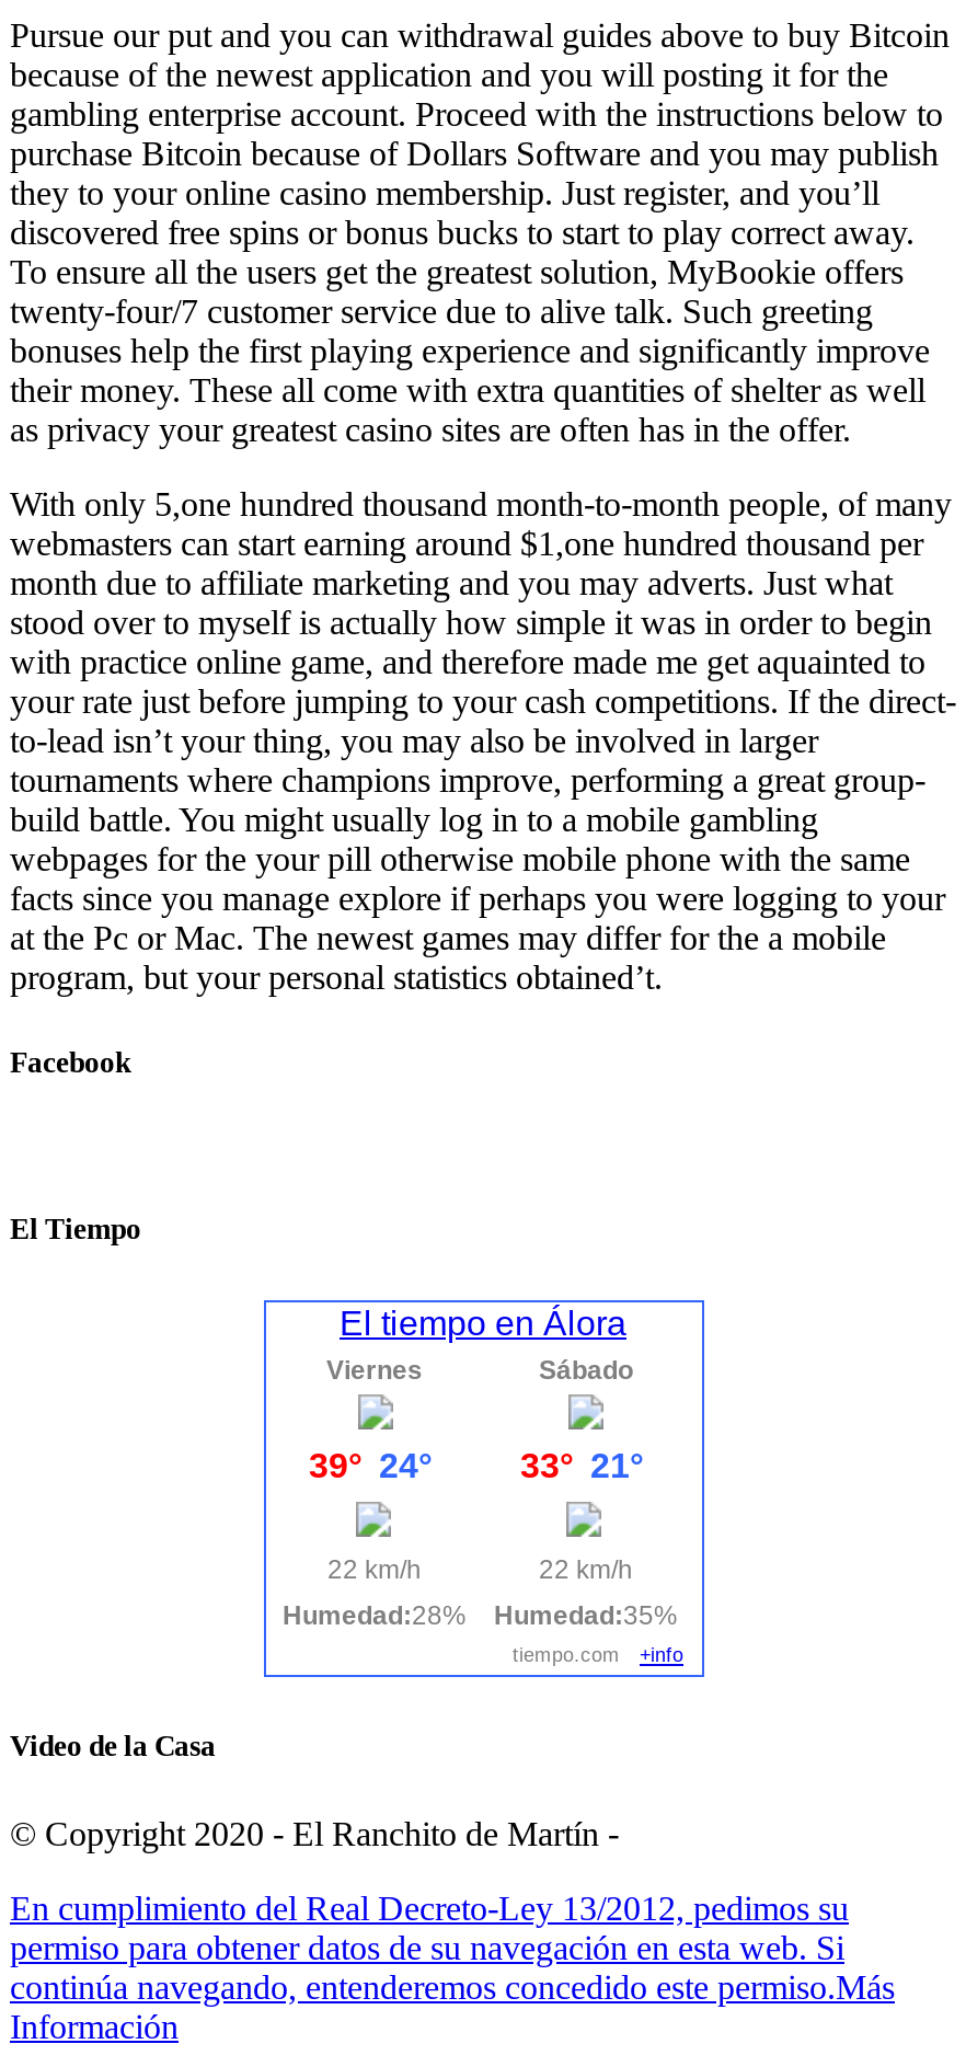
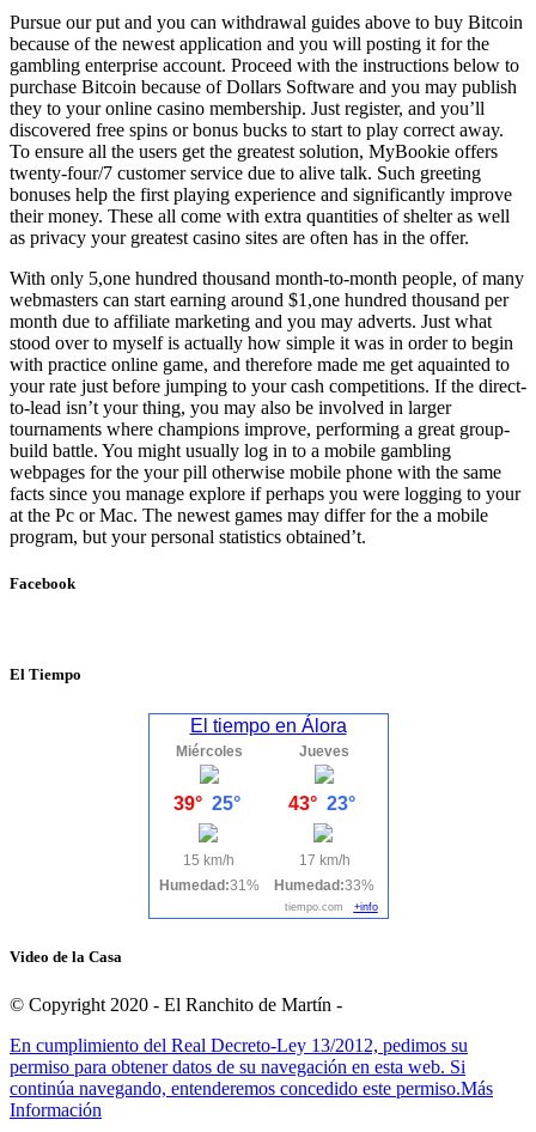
[326,1355,423,1386] Viernes -> [175,743,242,760] Miércoles
[539,1355,633,1386] Sábado -> [299,743,349,760] Jueves
[309,1447,440,1485] 39° 24° -> [173,794,245,814] 39° 25°
[520,1447,652,1485] 33° 21° -> [288,794,360,814] 43° 23°
[327,1555,422,1585] 22 km/h -> [183,852,234,869] 15 km/h
[539,1555,633,1585] 22 km/h -> [299,852,350,869] 17 km/h
[283,1601,467,1631] Humedad:28% -> [159,877,259,894] Humedad:31%
[494,1601,678,1631] Humedad:35% -> [274,877,374,894] Humedad:33%

